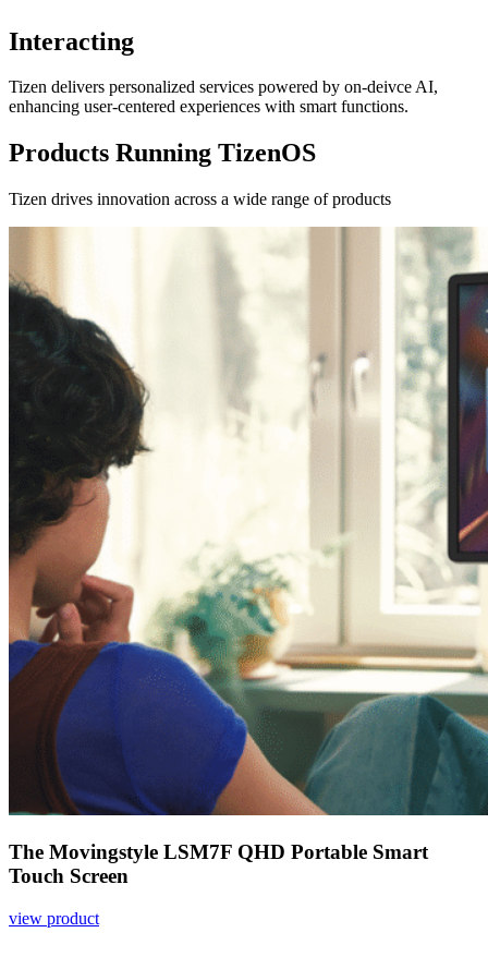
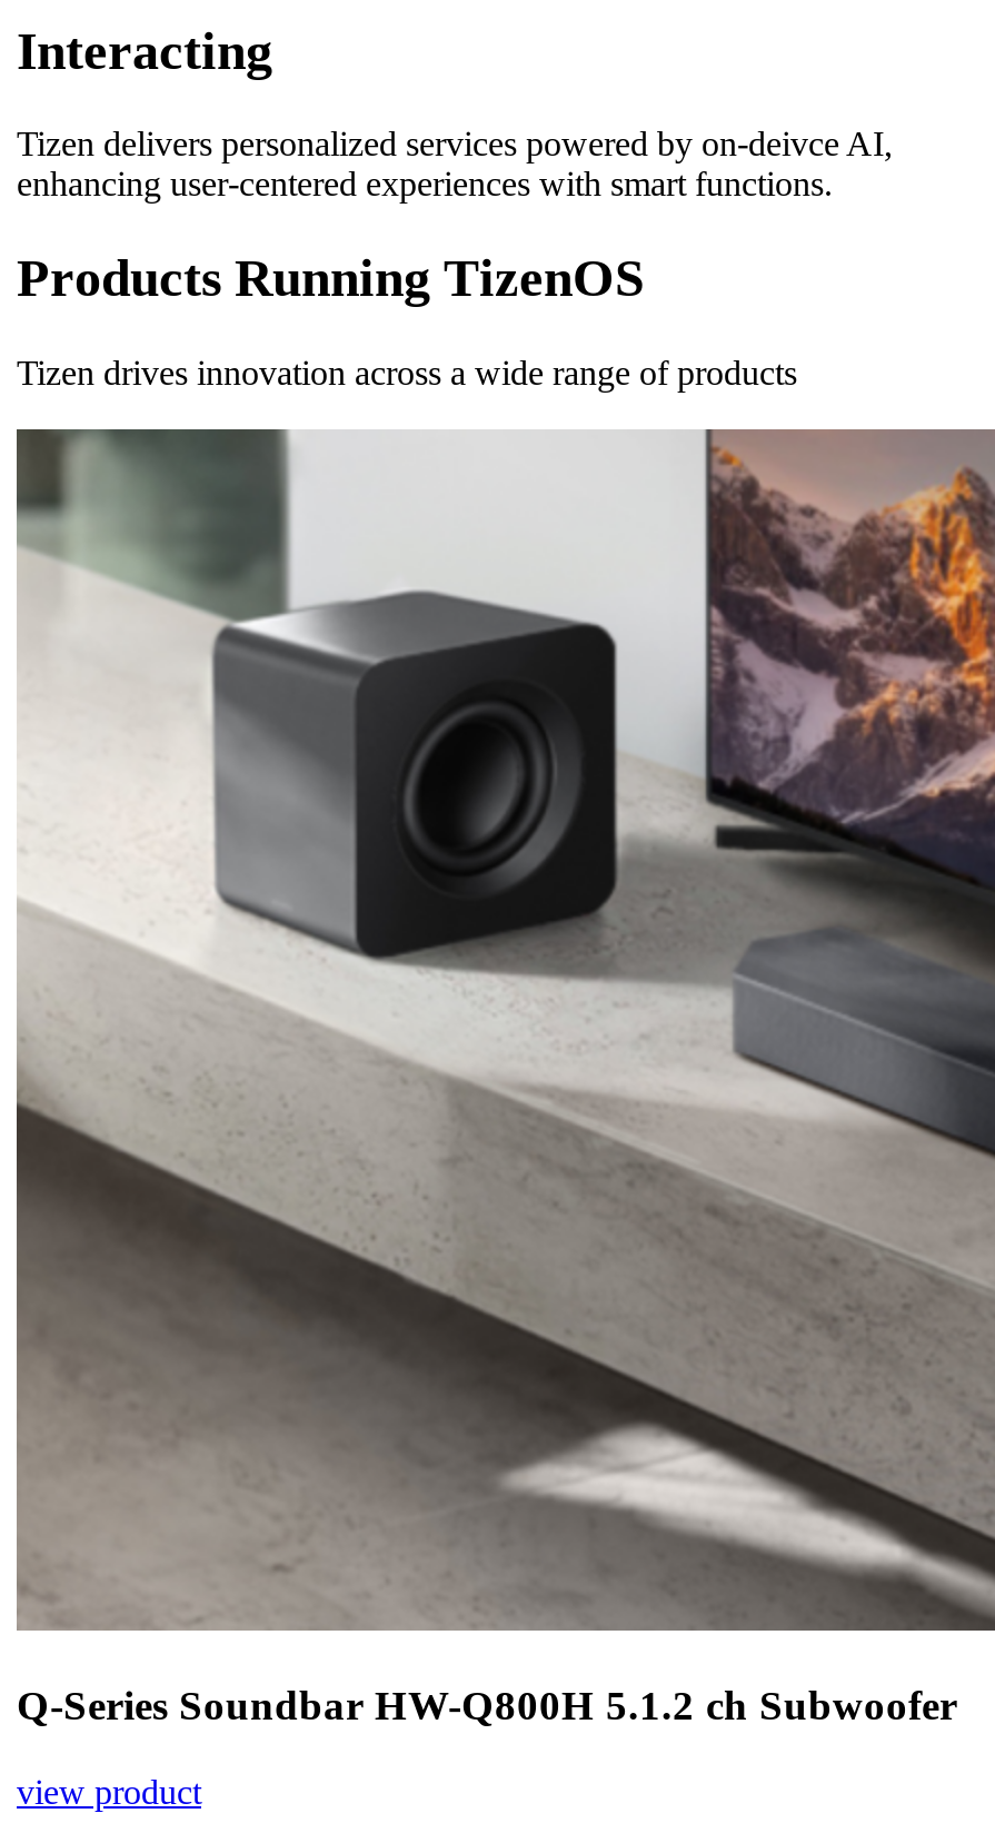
[8,226,485,887] [image] | The Movingstyle LSM7F QHD Portable Smart | Touch Screen -> [14,427,988,1728] [image] | Q-Series Soundbar HW-Q800H 5.1.2 ch Subwoofer

